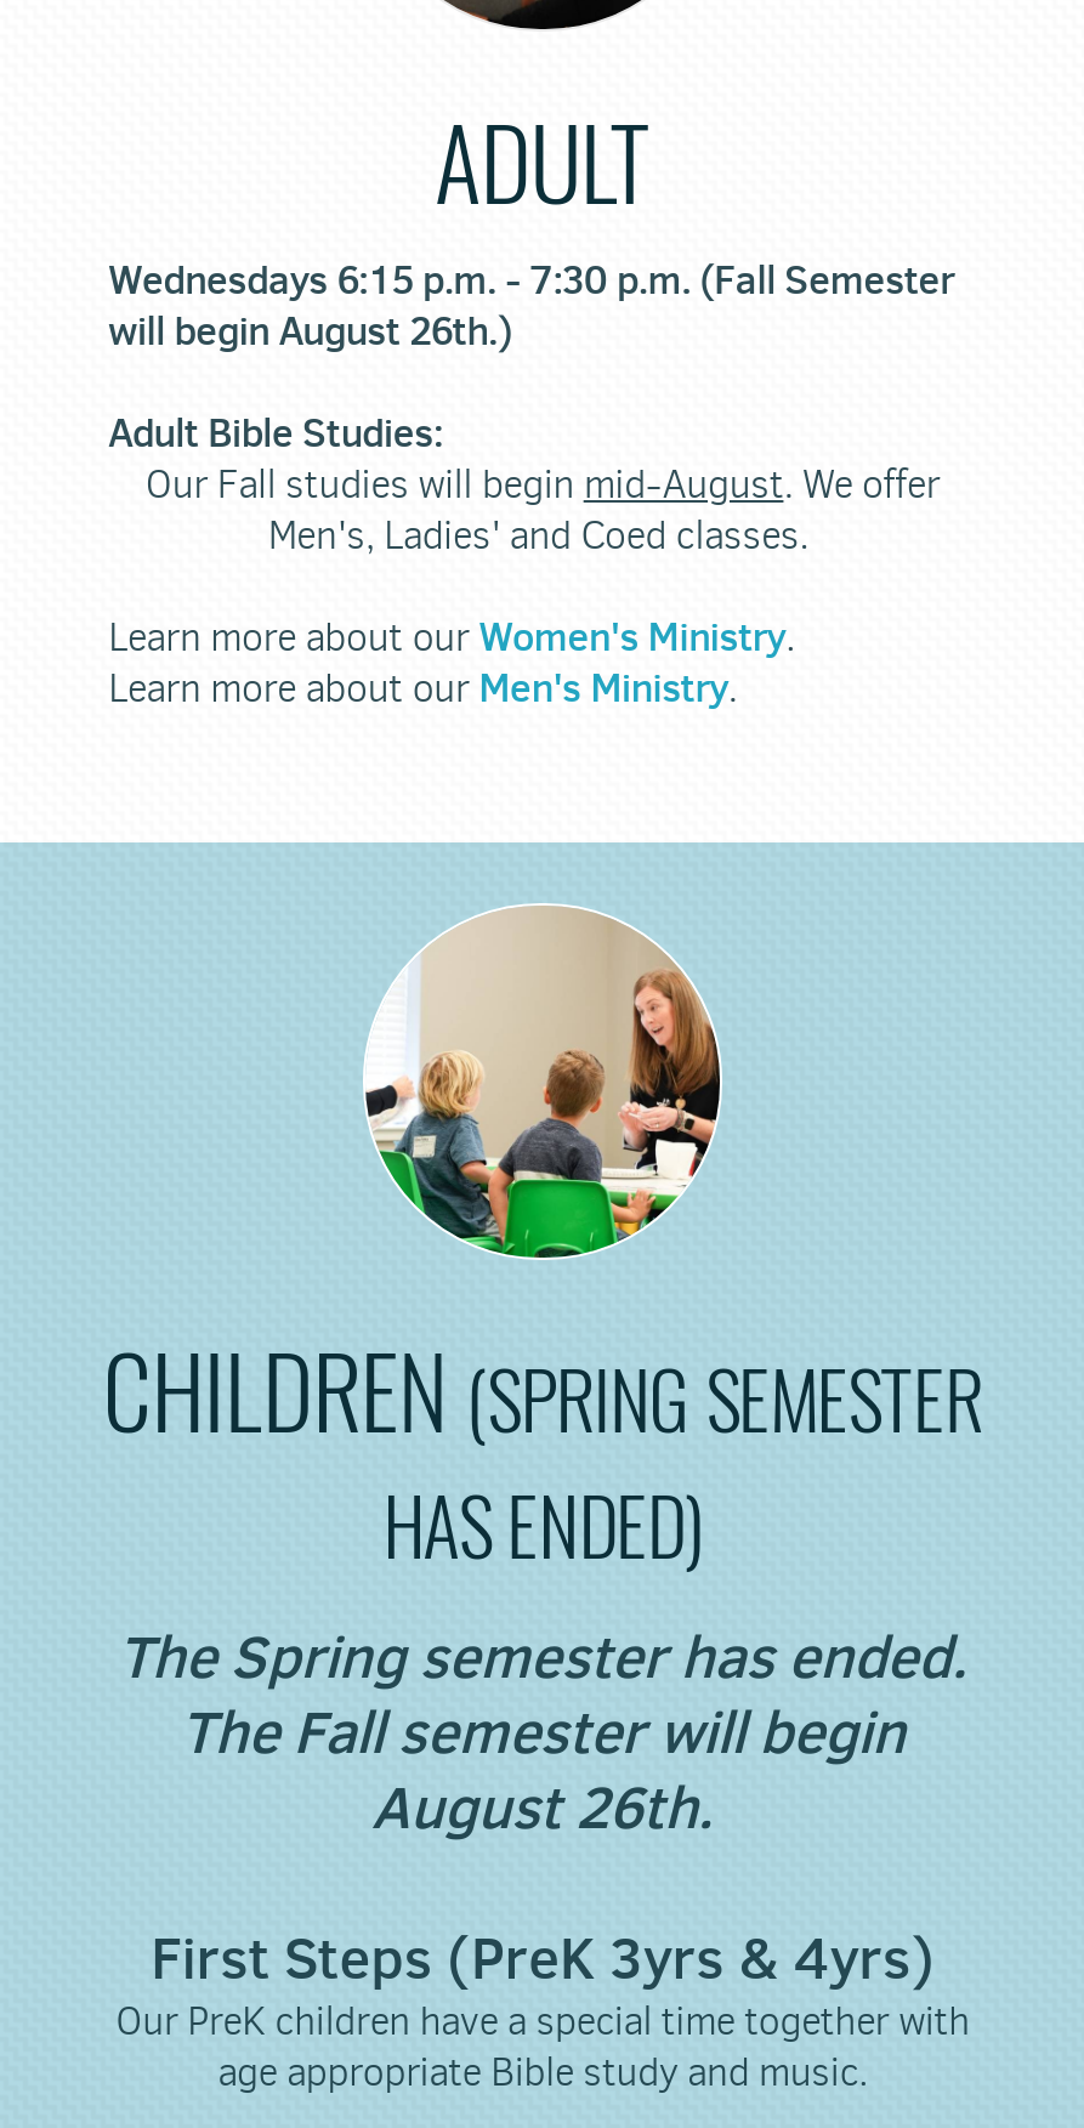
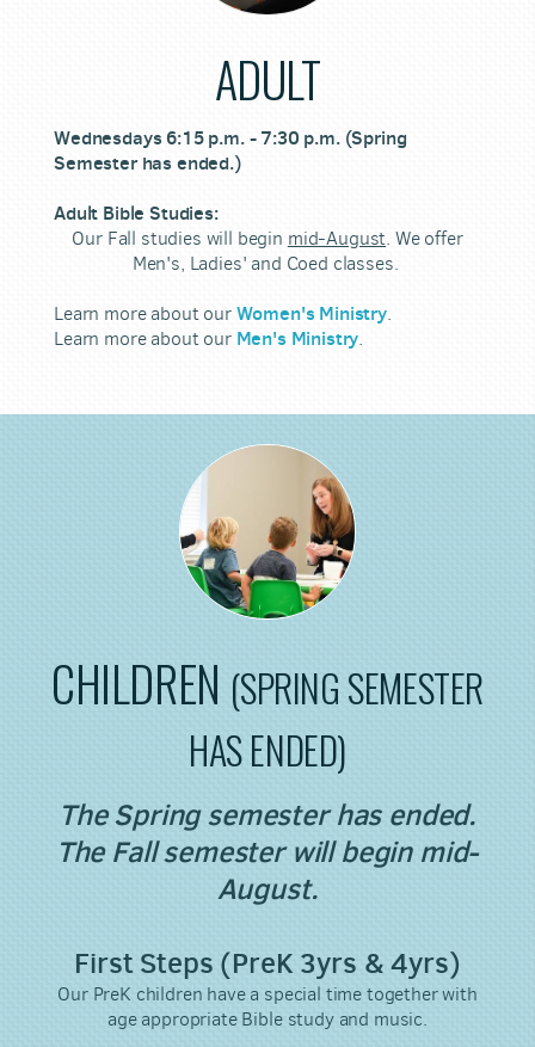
[108,252,954,357] Wednesdays 6:15 p.m. - 7:30 p.m. (Fall Semester | will begin August 26th.) -> [54,124,407,175] Wednesdays 6:15 p.m. - 7:30 p.m. (Spring | Semester has ended.)
[180,1692,905,1848] The Fall semester will begin | August 26th. -> [56,832,479,909] The Fall semester will begin mid- | August.

